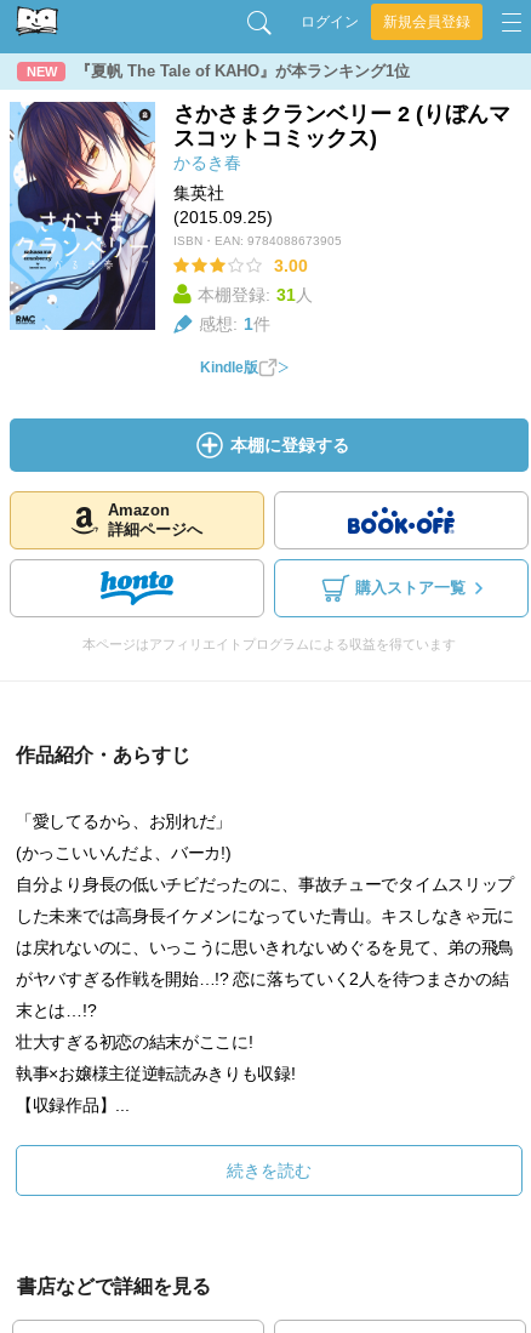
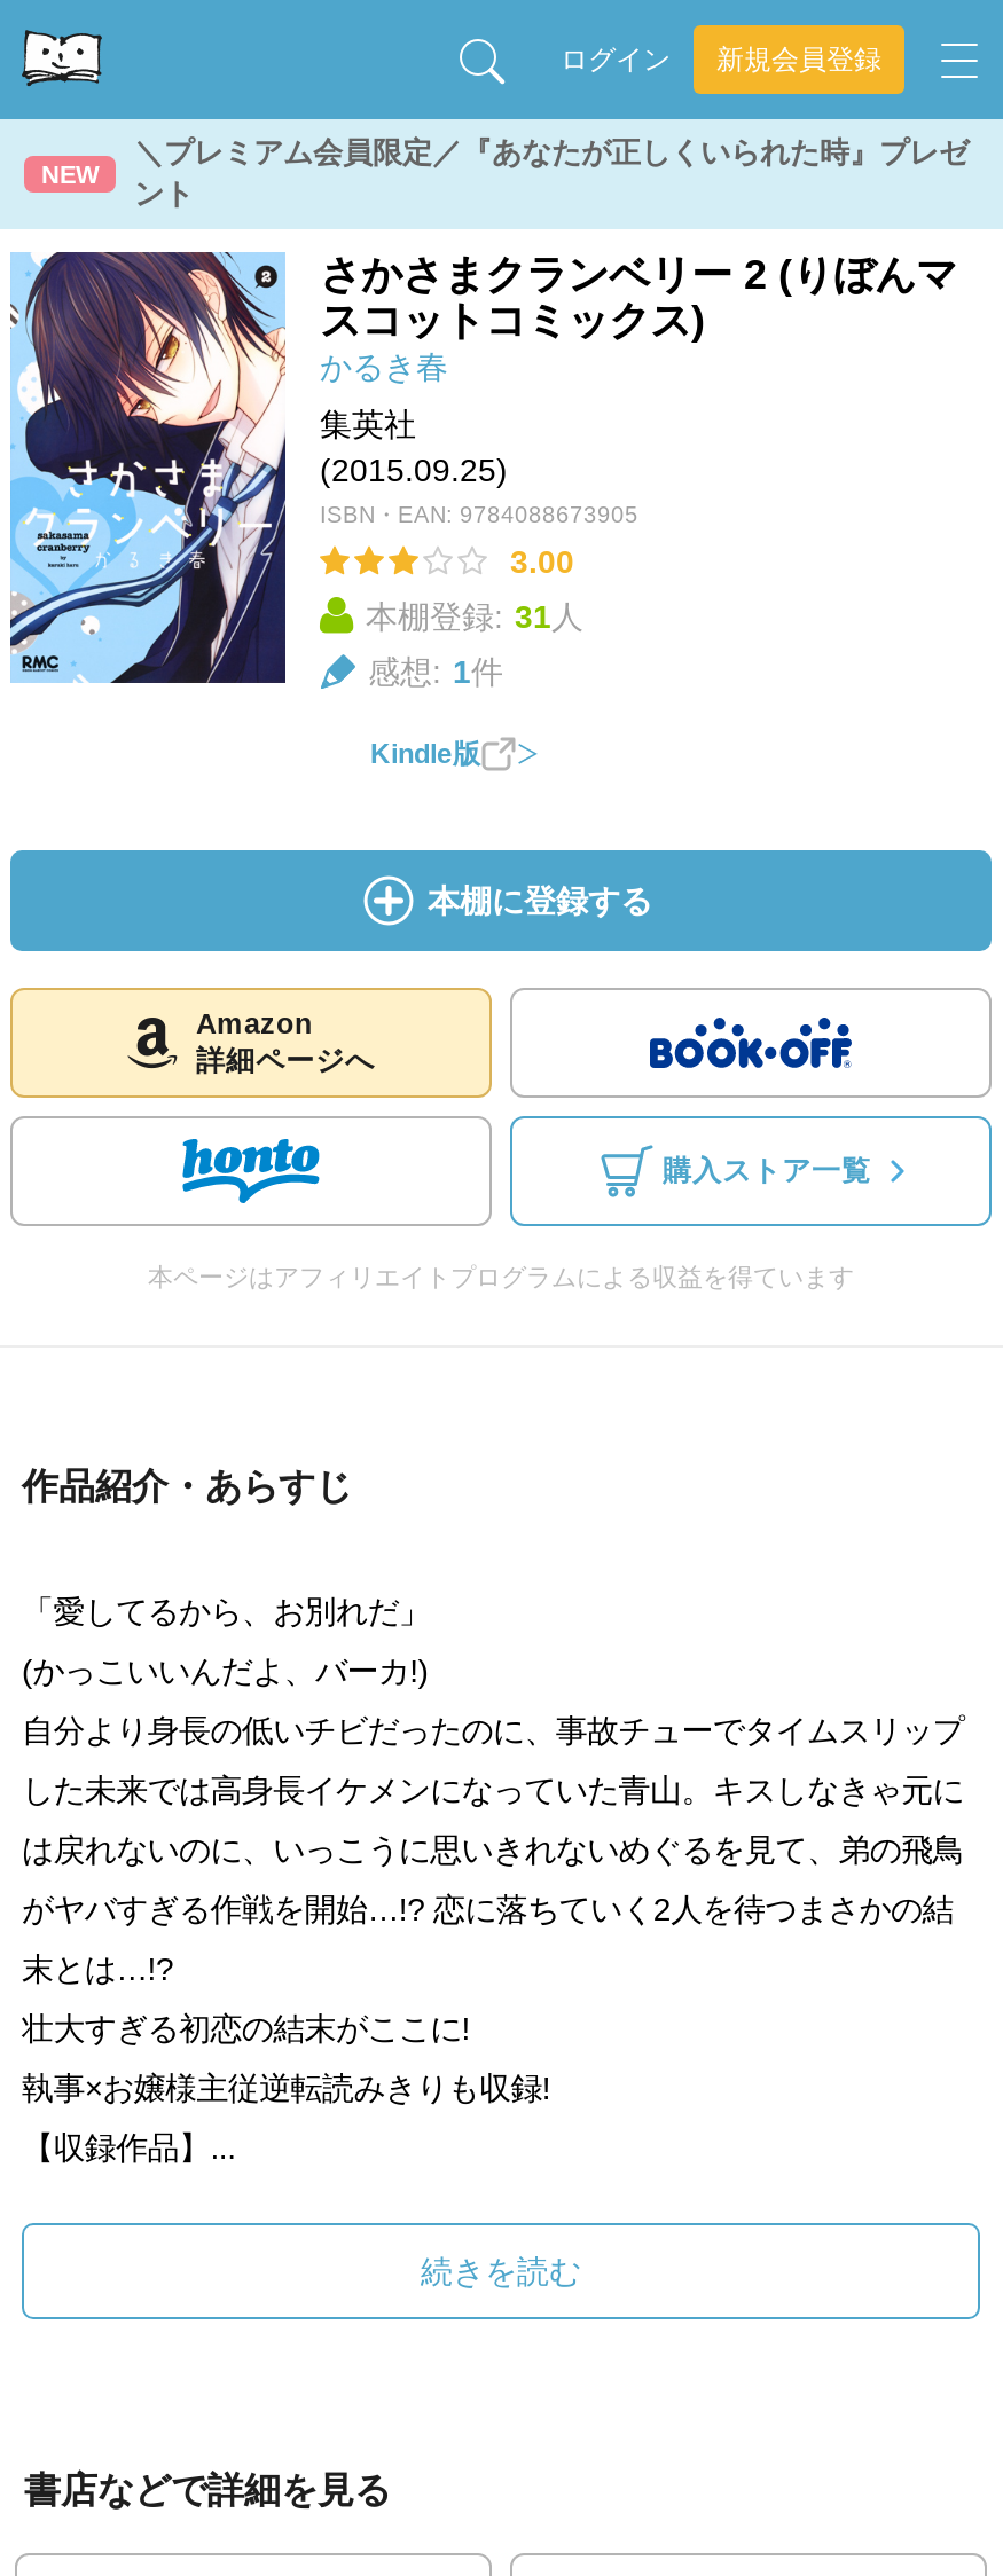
[75,62,410,80] 『夏帆 The Tale of KAHO』が本ランキング1位 -> [134,135,969,211] ＼プレミアム会員限定／『あなたが正しくいられた時』プレゼ | ント

